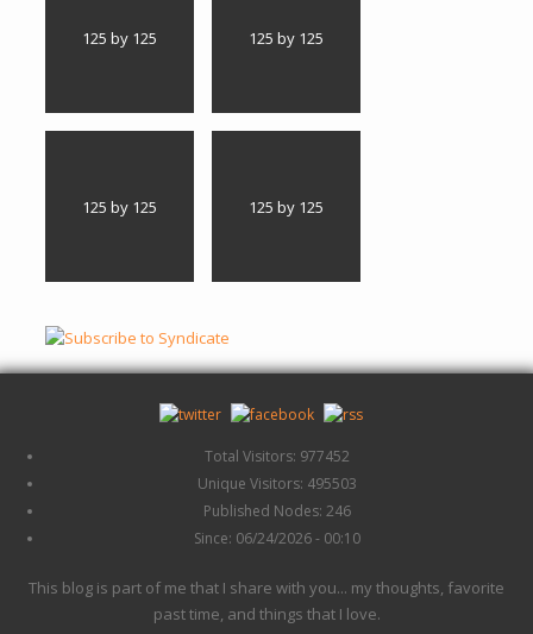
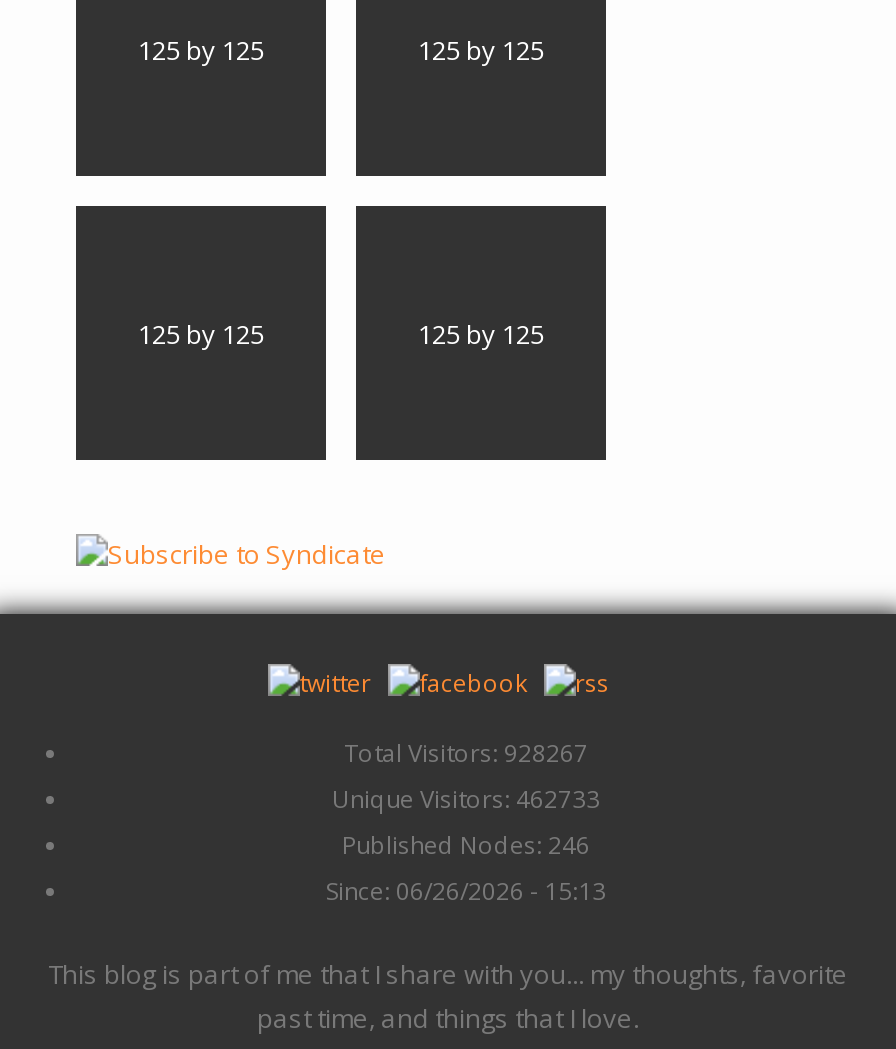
[205,446,350,467] Total Visitors: 977452 -> [344,737,588,771] Total Visitors: 928267
[197,474,357,494] Unique Visitors: 495503 -> [332,783,600,817] Unique Visitors: 462733
[194,528,360,549] Since: 06/24/2026 - 00:10 -> [326,875,606,909] Since: 06/26/2026 - 15:13

